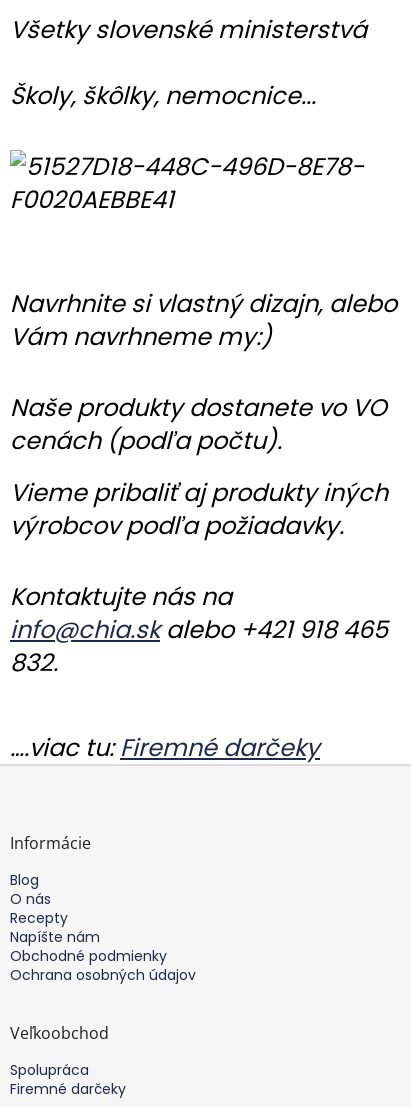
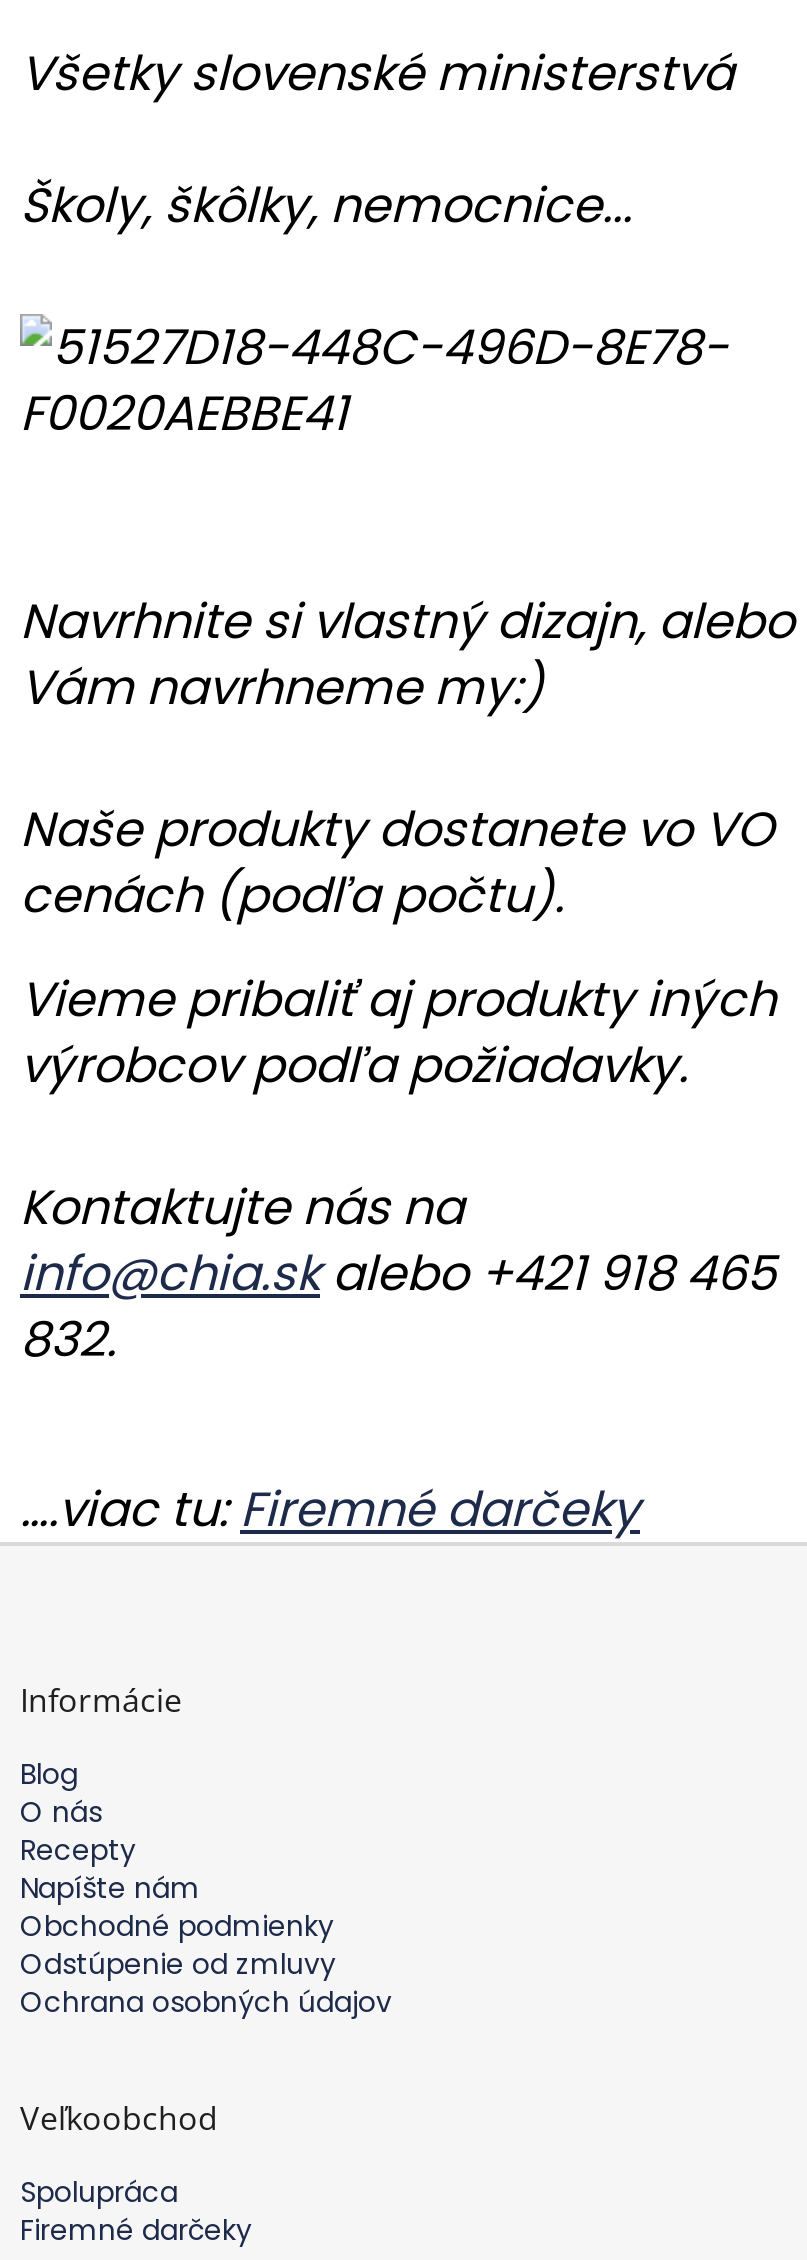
none -> [20,1944,336,1984] Odstúpenie od zmluvy

